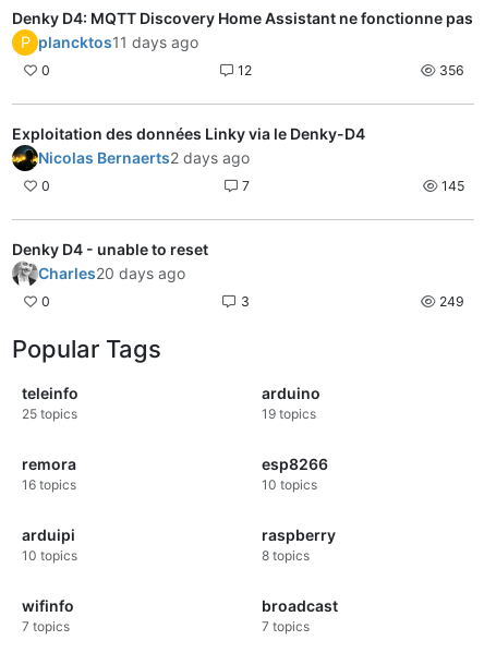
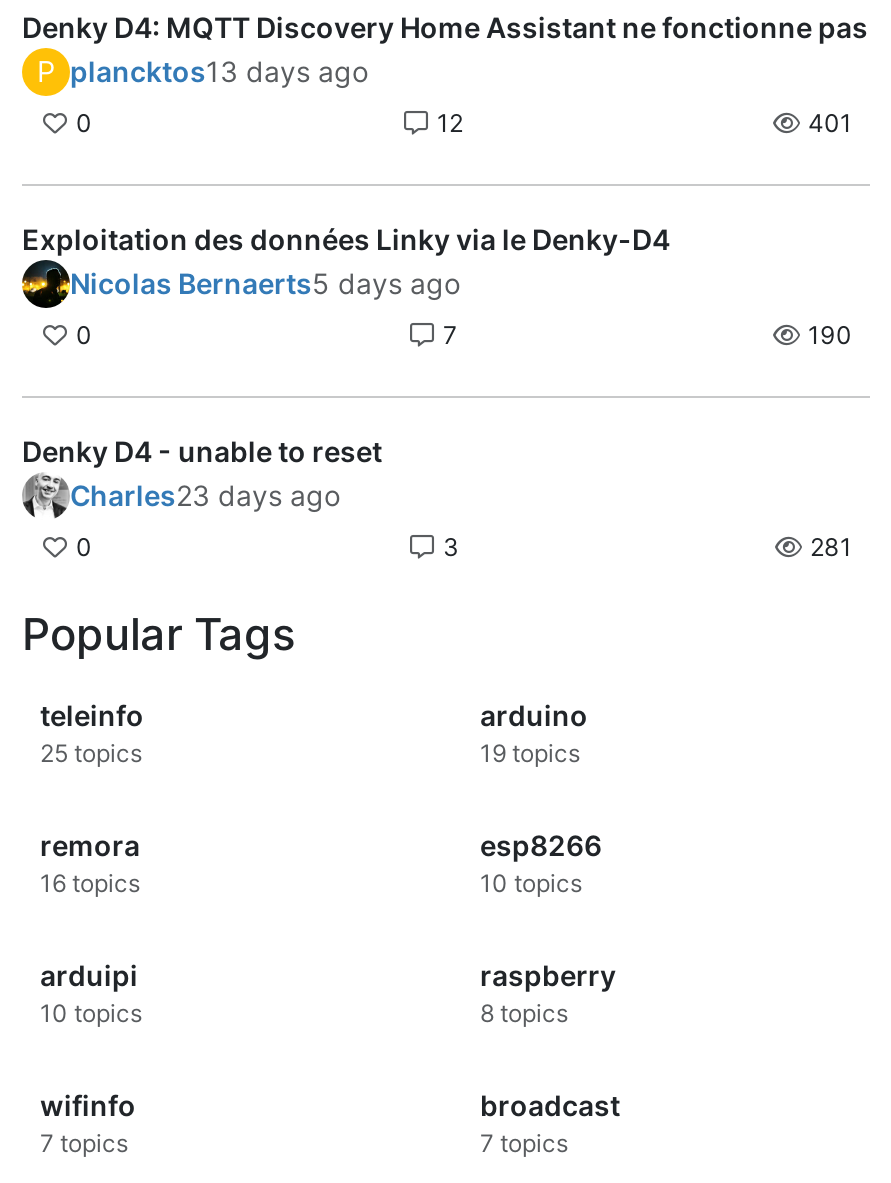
[20,32,198,51] P plancktos11 days ago -> [37,53,368,87] P plancktos13 days ago
[436,62,464,78] 356 -> [802,107,852,137] 401
[38,148,250,166] Nicolas Bernaerts2 days ago -> [70,265,460,299] Nicolas Bernaerts5 days ago
[438,177,464,194] 145 -> [802,320,852,350] 190
[38,264,185,282] Charles20 days ago -> [70,478,340,512] Charles23 days ago
[436,293,464,310] 249 -> [804,532,852,562] 281

